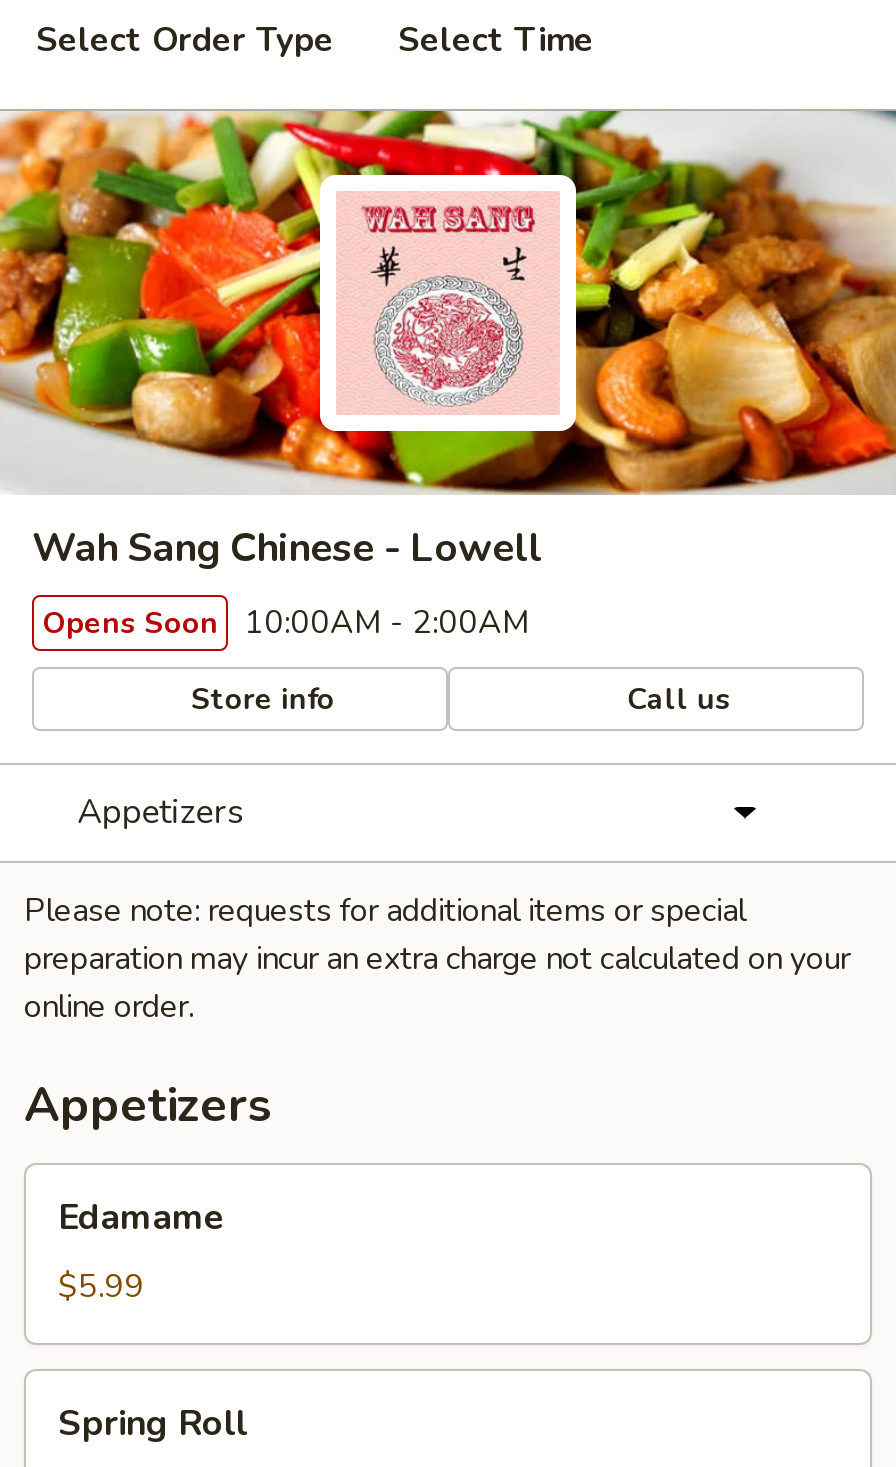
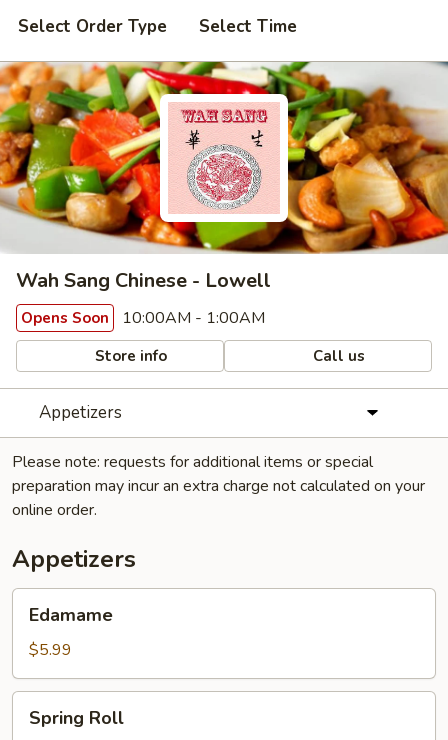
[42,601,530,645] Opens Soon 10:00AM - 2:00AM -> [21,307,265,329] Opens Soon 10:00AM - 1:00AM

